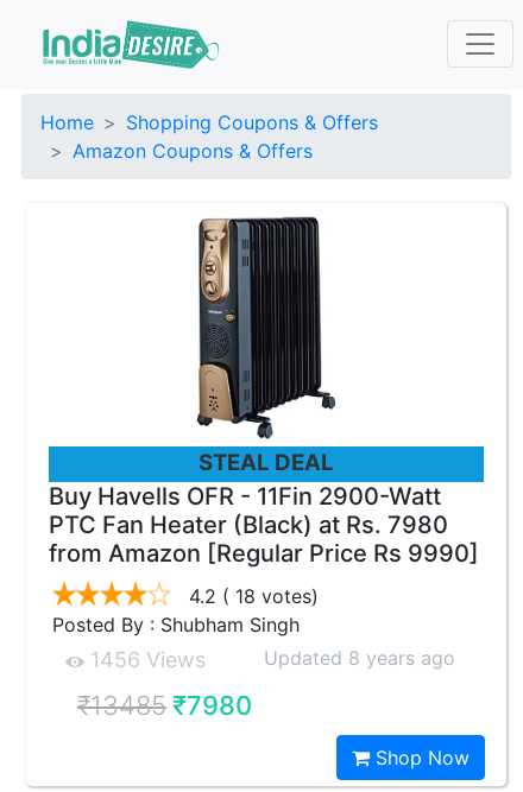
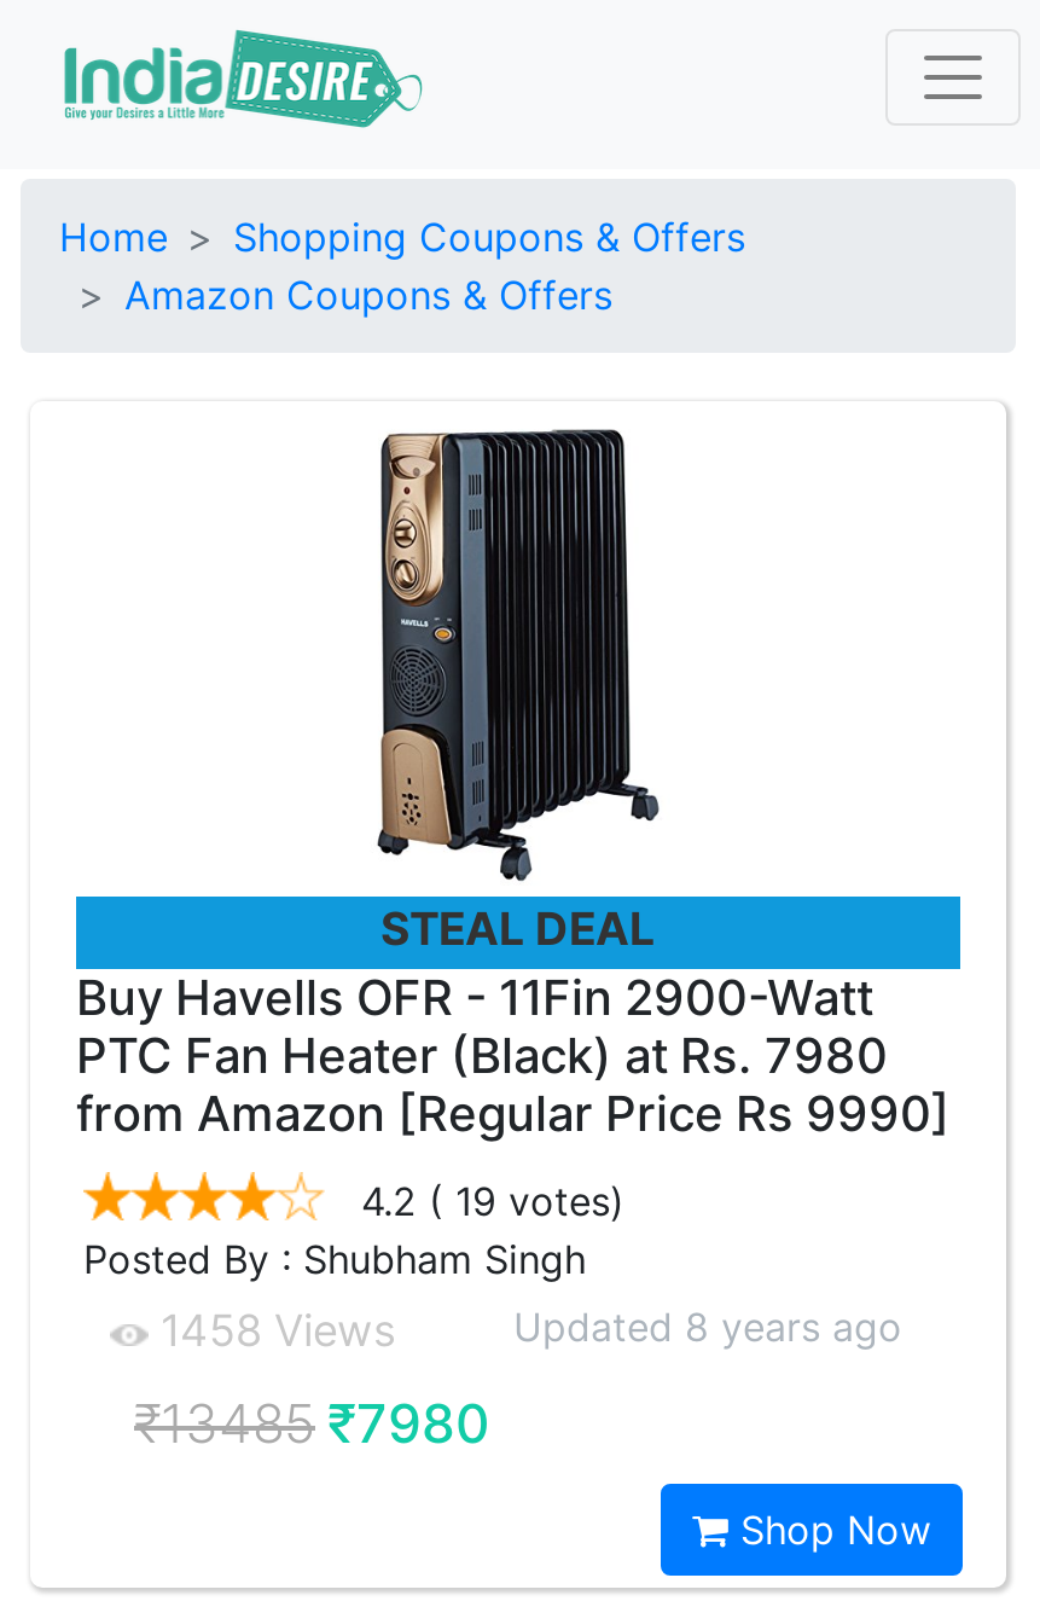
[189,584,319,608] 4.2 ( 18 votes) -> [361,1177,624,1225] 4.2 ( 19 votes)
[84,647,206,672] 1456 Views -> [149,1305,395,1356] 1458 Views

